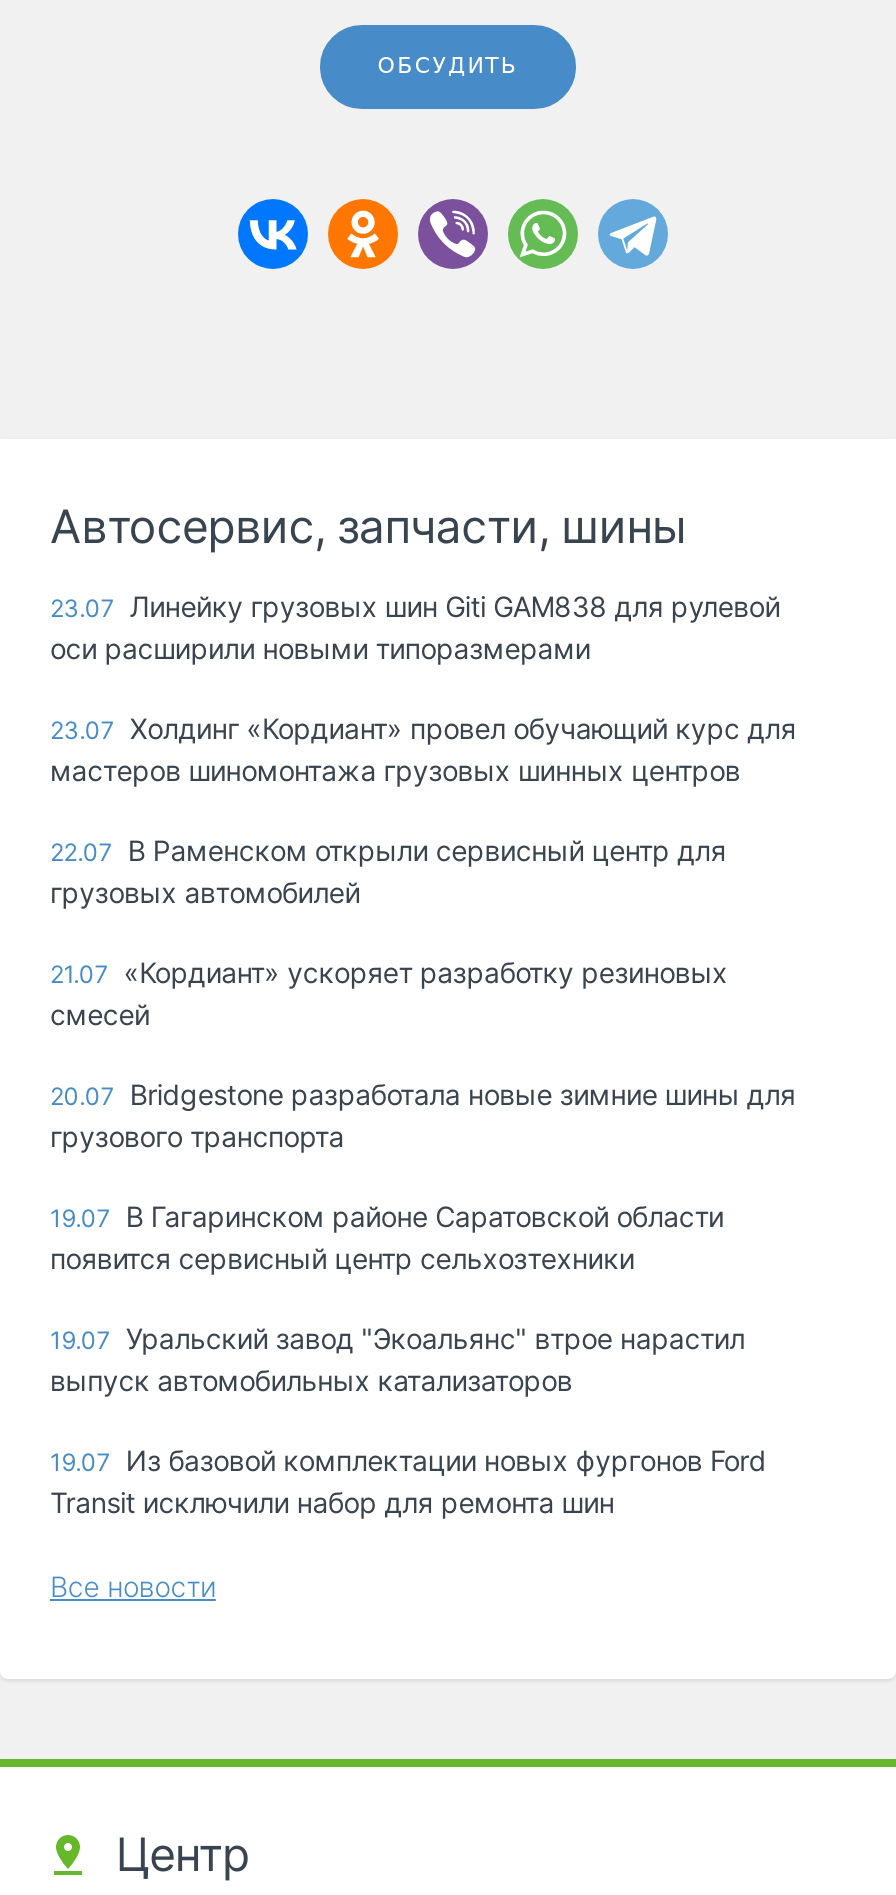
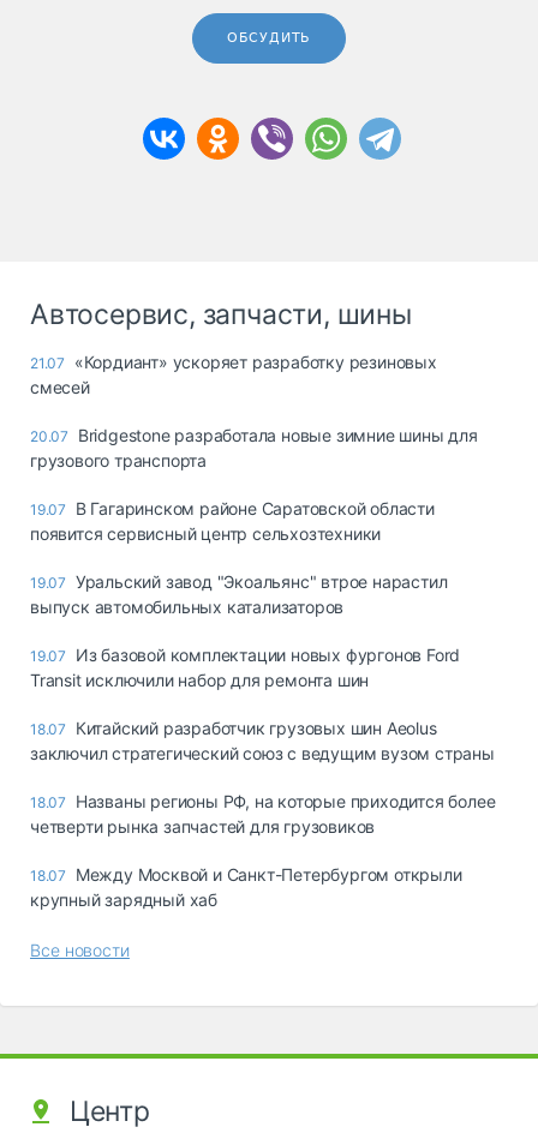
[50,589,796,909] 23.07 Линейку грузовых шин Giti GAM838 для рулевой | оси расширили новыми типоразмерами | 23.07 Холдинг «Кордиант» провел обучающий курс для | мастеров шиномонтажа грузовых шинных центров | 22.07 В Раменском открыли сервисный центр для | грузовых автомобилей -> none
moved [50,955,796,1519] -> [30,352,478,690]: 21.07 «Кордиант» ускоряет разработку резиновых | смесей | 20.07 Bridgestone разработала новые зимние шины для | ... | 19.07 Из базовой комплектации новых фургонов Ford | Transit исключили набор для ремонта шин
none -> [30,718,495,910] 18.07 Китайский разработчик грузовых шин Aeolus | заключил стратегический союз с ведущим вузом страны | 18.07 Названы регионы РФ, на которые приходится более | четверти рынка запчастей для грузовиков | 18.07 Между Москвой и Санкт-Петербургом открыли | крупный зарядный хаб

